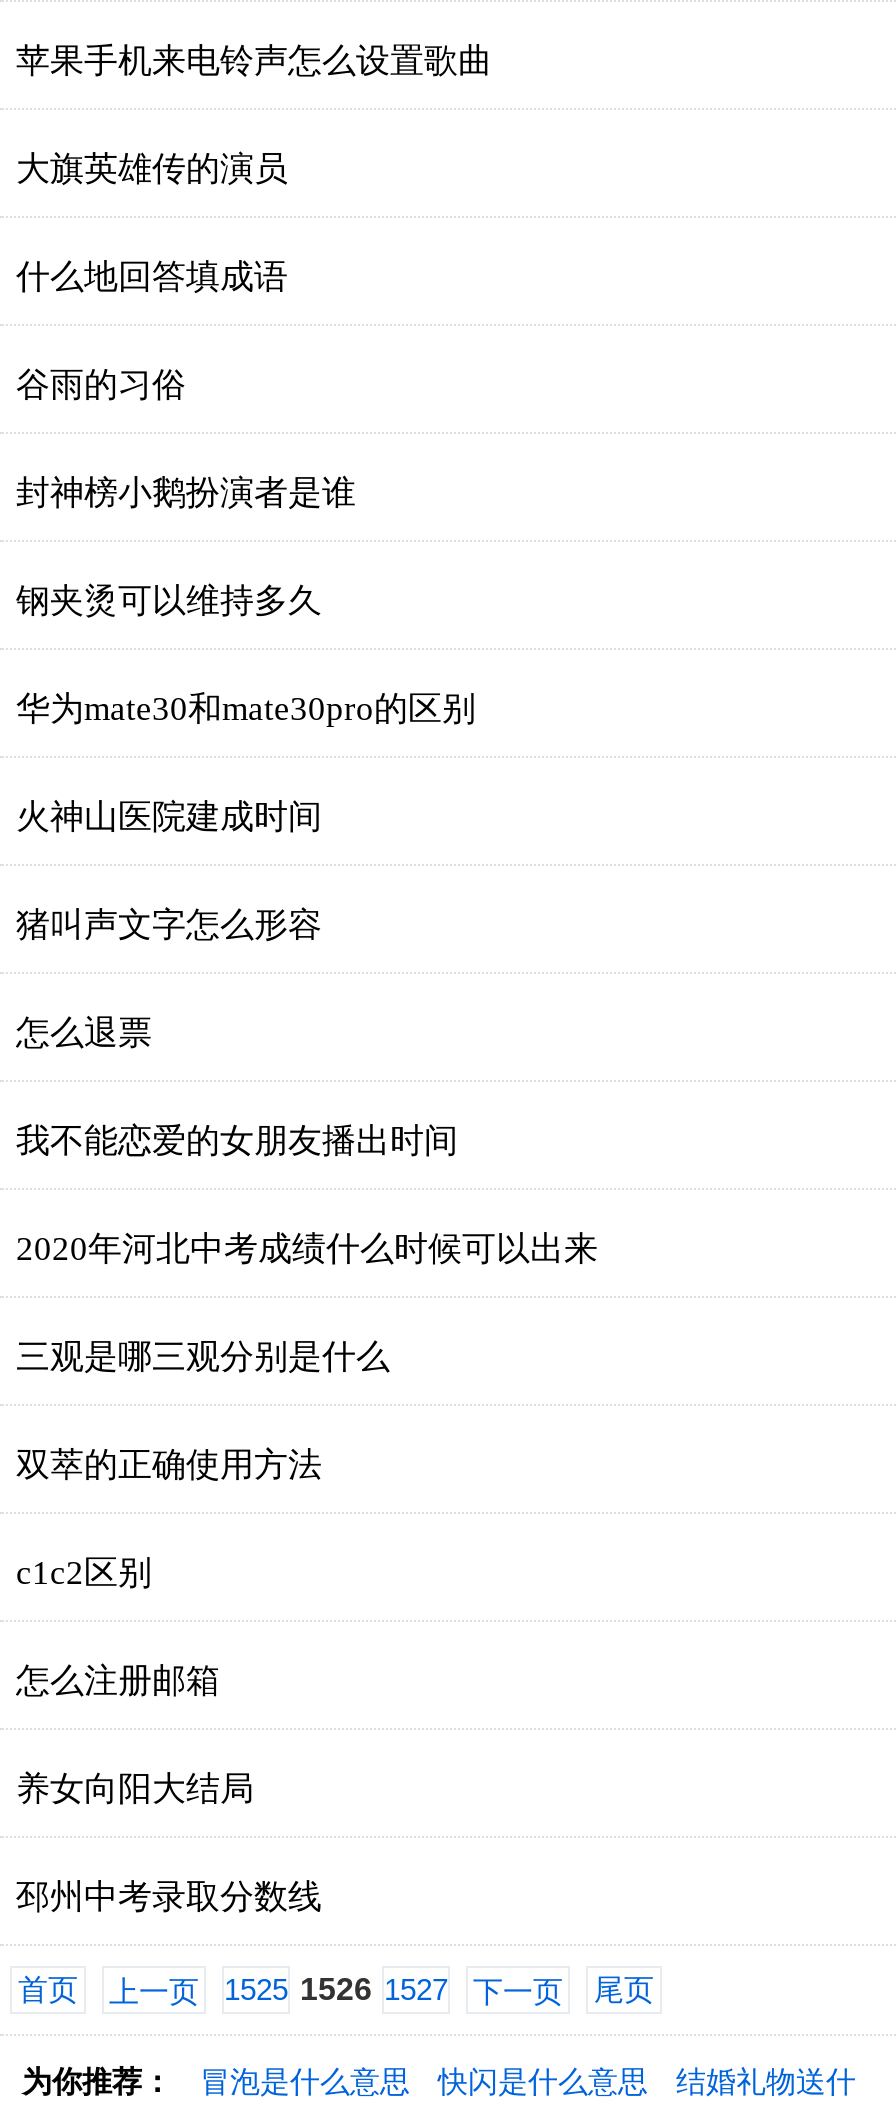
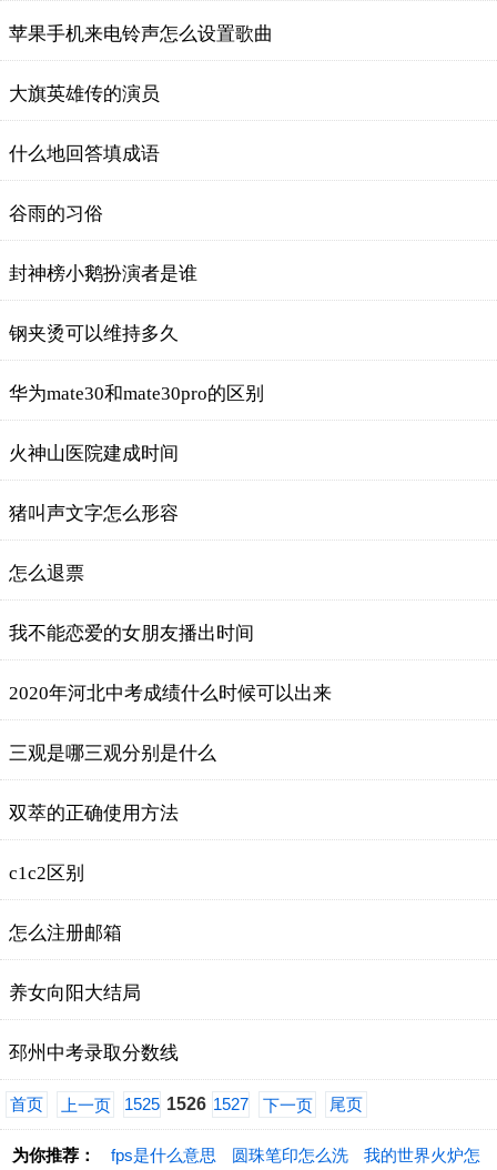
[200,2064,856,2098] 冒泡是什么意思 | 快闪是什么意思 | 结婚礼物送什 -> [111,1146,480,1164] fps是什么意思 | 圆珠笔印怎么洗 | 我的世界火炉怎

